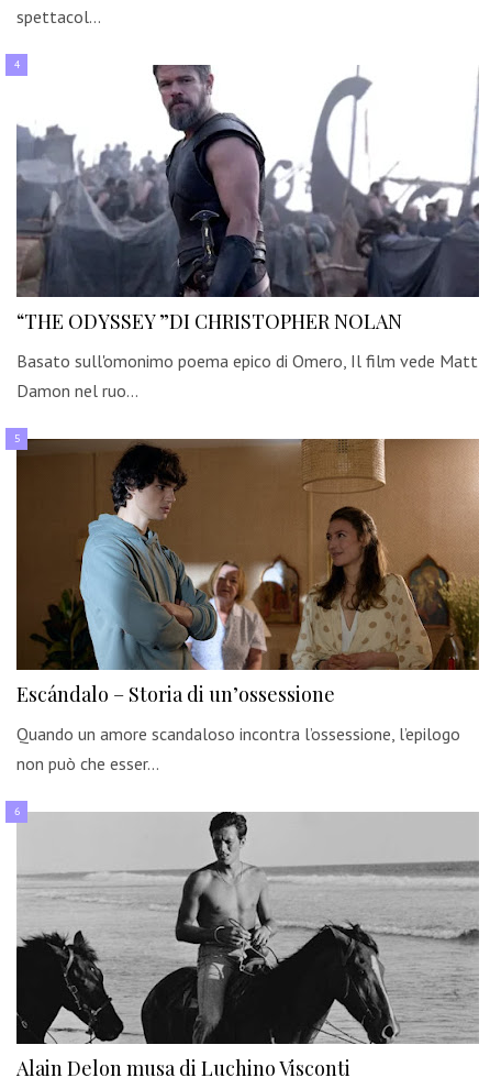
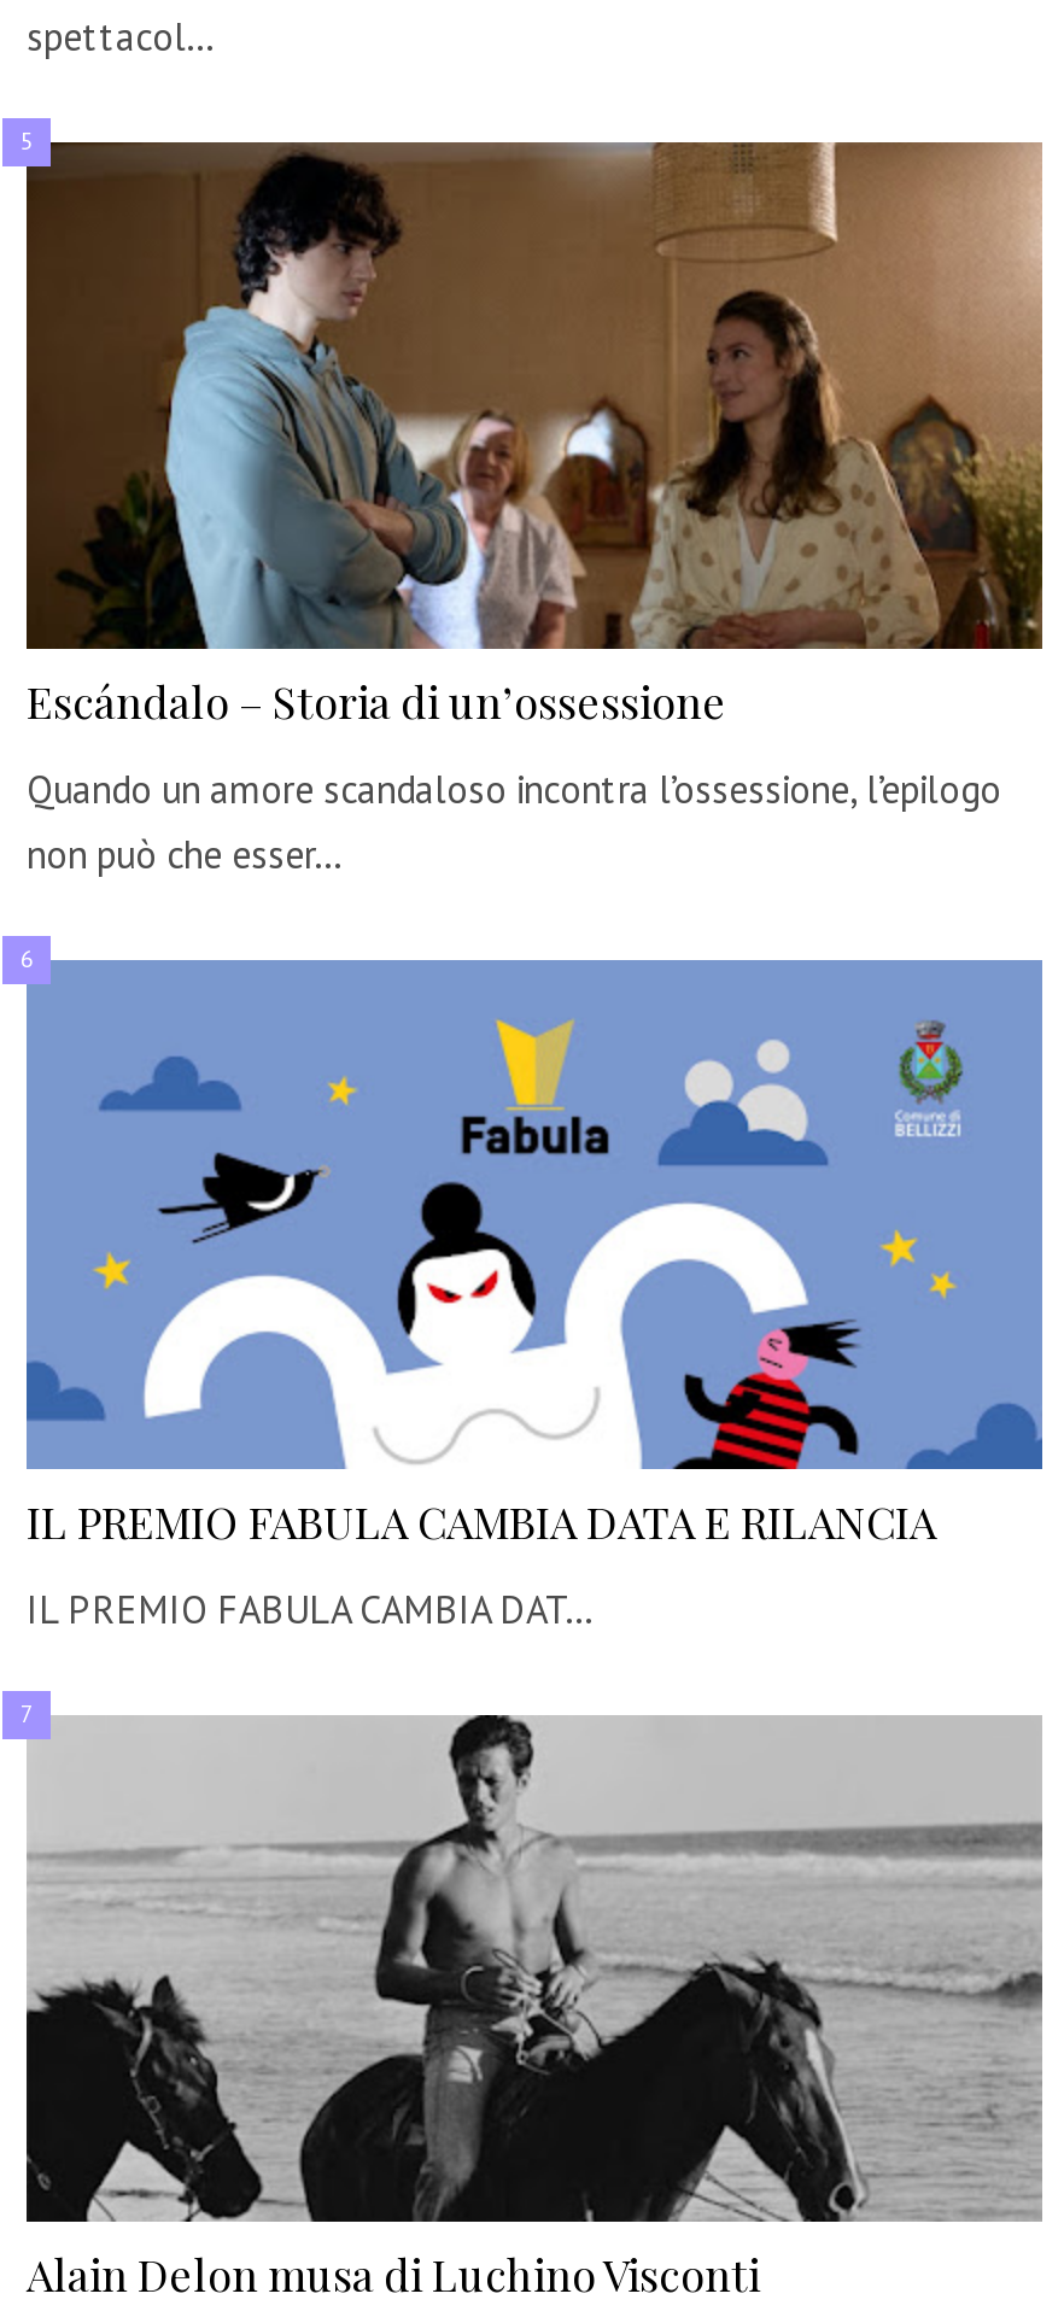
[15,64,479,401] [image] | “THE ODYSSEY ”DI CHRISTOPHER NOLAN | Basato sull'omonimo poema epico di Omero, Il film vede Matt | Damon nel ruo… -> none
moved [16,438,480,775] -> [27,139,1045,879]: [image] | Escándalo – Storia di un’ossessione | Quando un amore scandaloso incontra l’ossessione, l’epilogo | non può che esser…
none -> [24,959,1045,1633] [image] | IL PREMIO FABULA CAMBIA DATA E RILANCIA | IL PREMIO FABULA CAMBIA DAT…

